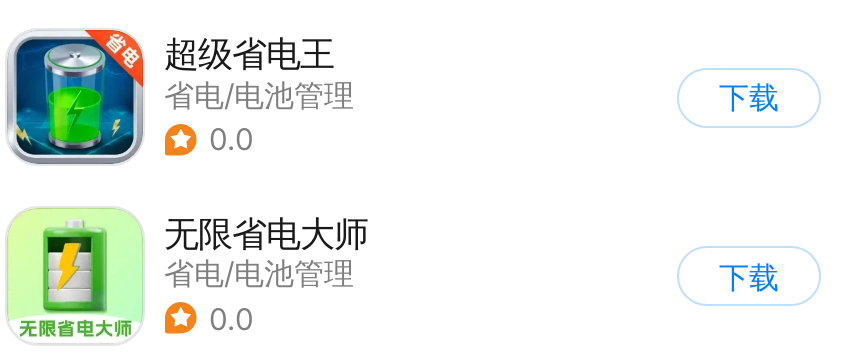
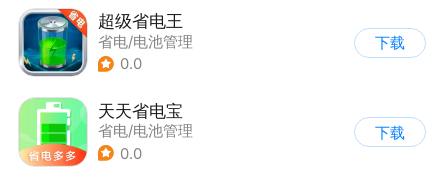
[11,208,368,344] [image] | 无限省电大师 -> [20,98,182,167] [image] | 天天省电宝

